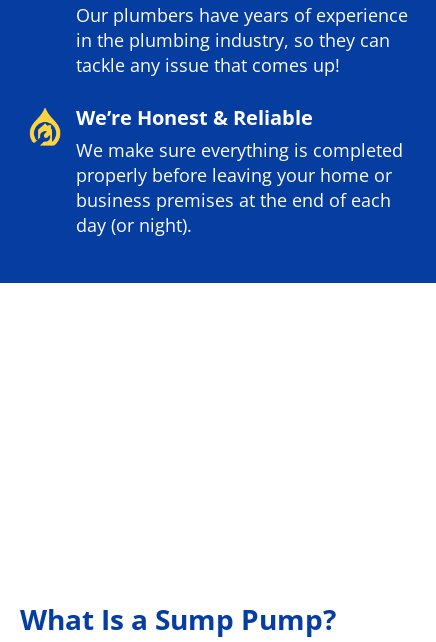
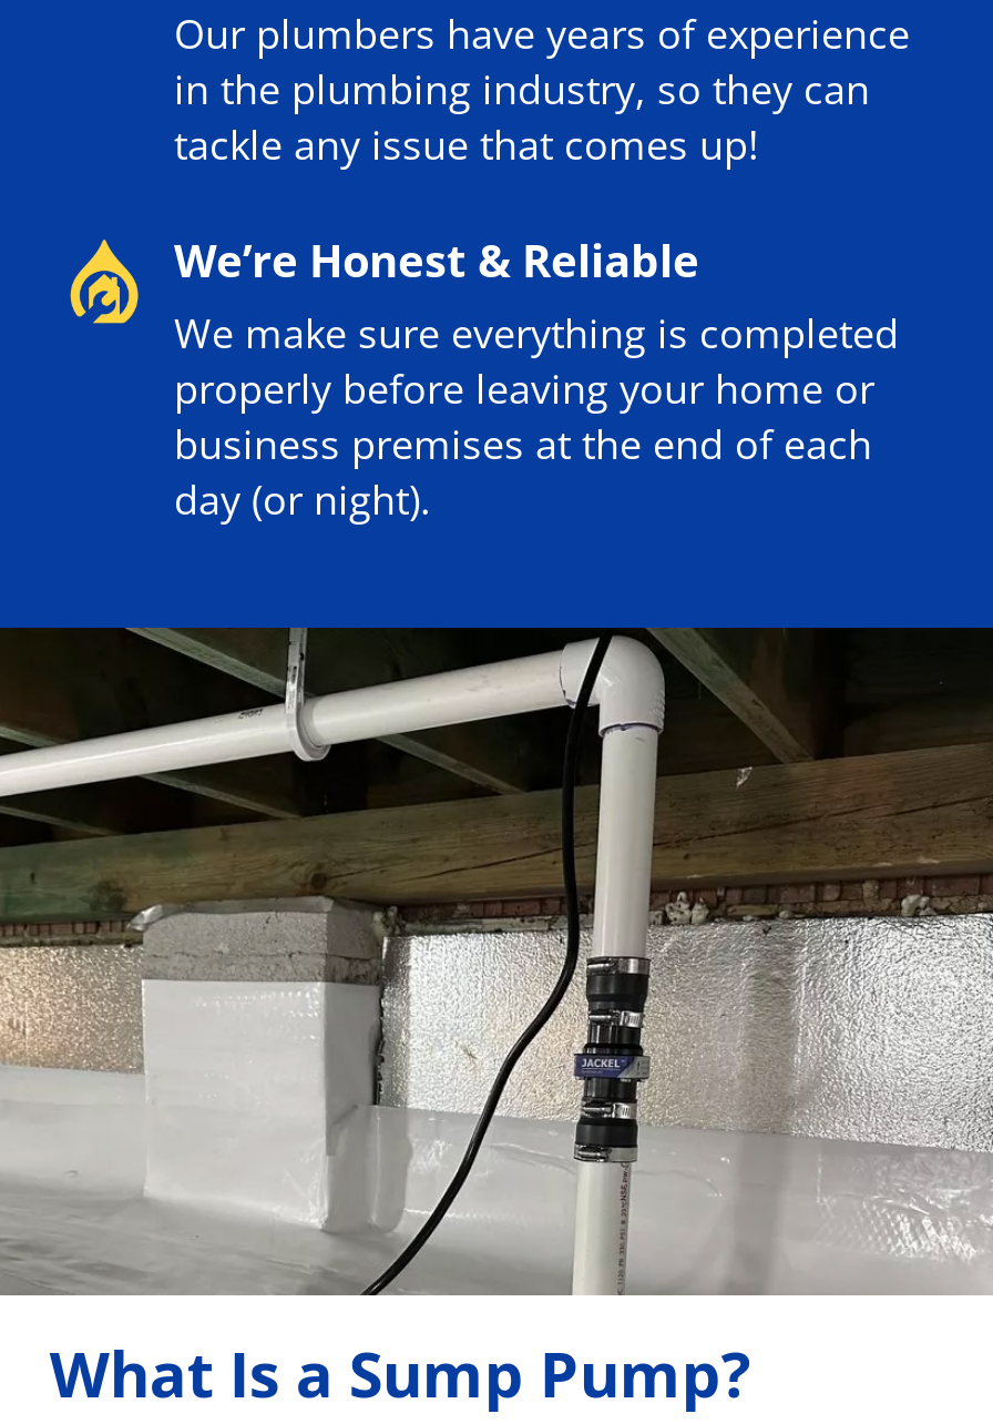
none -> [7,625,986,1298] [image]

